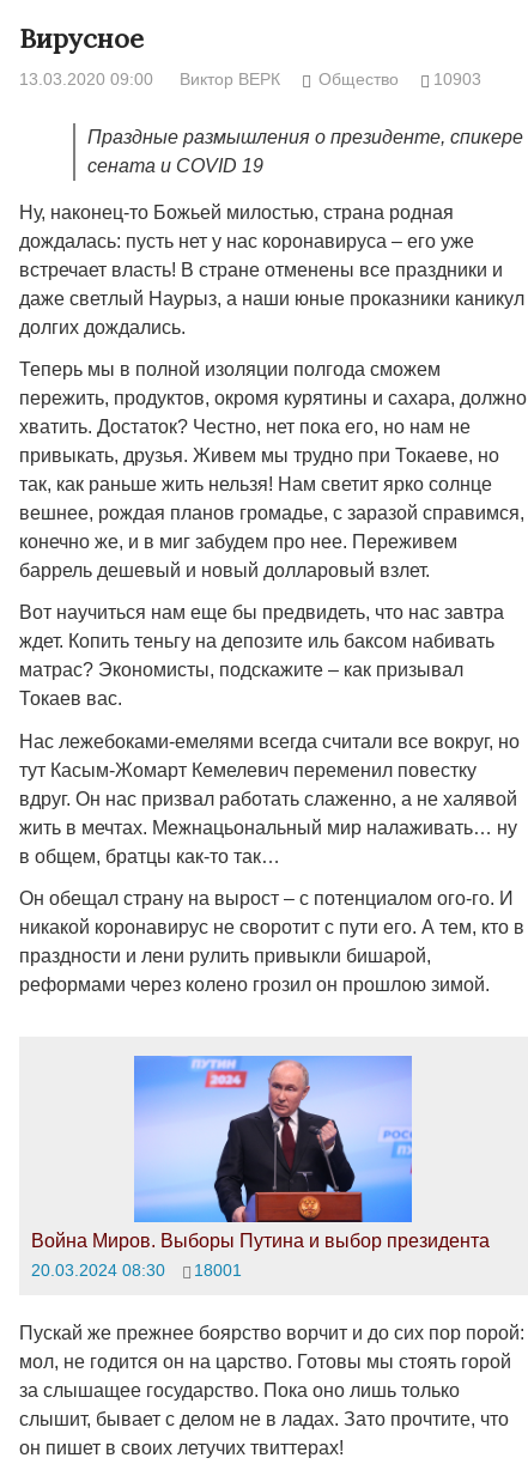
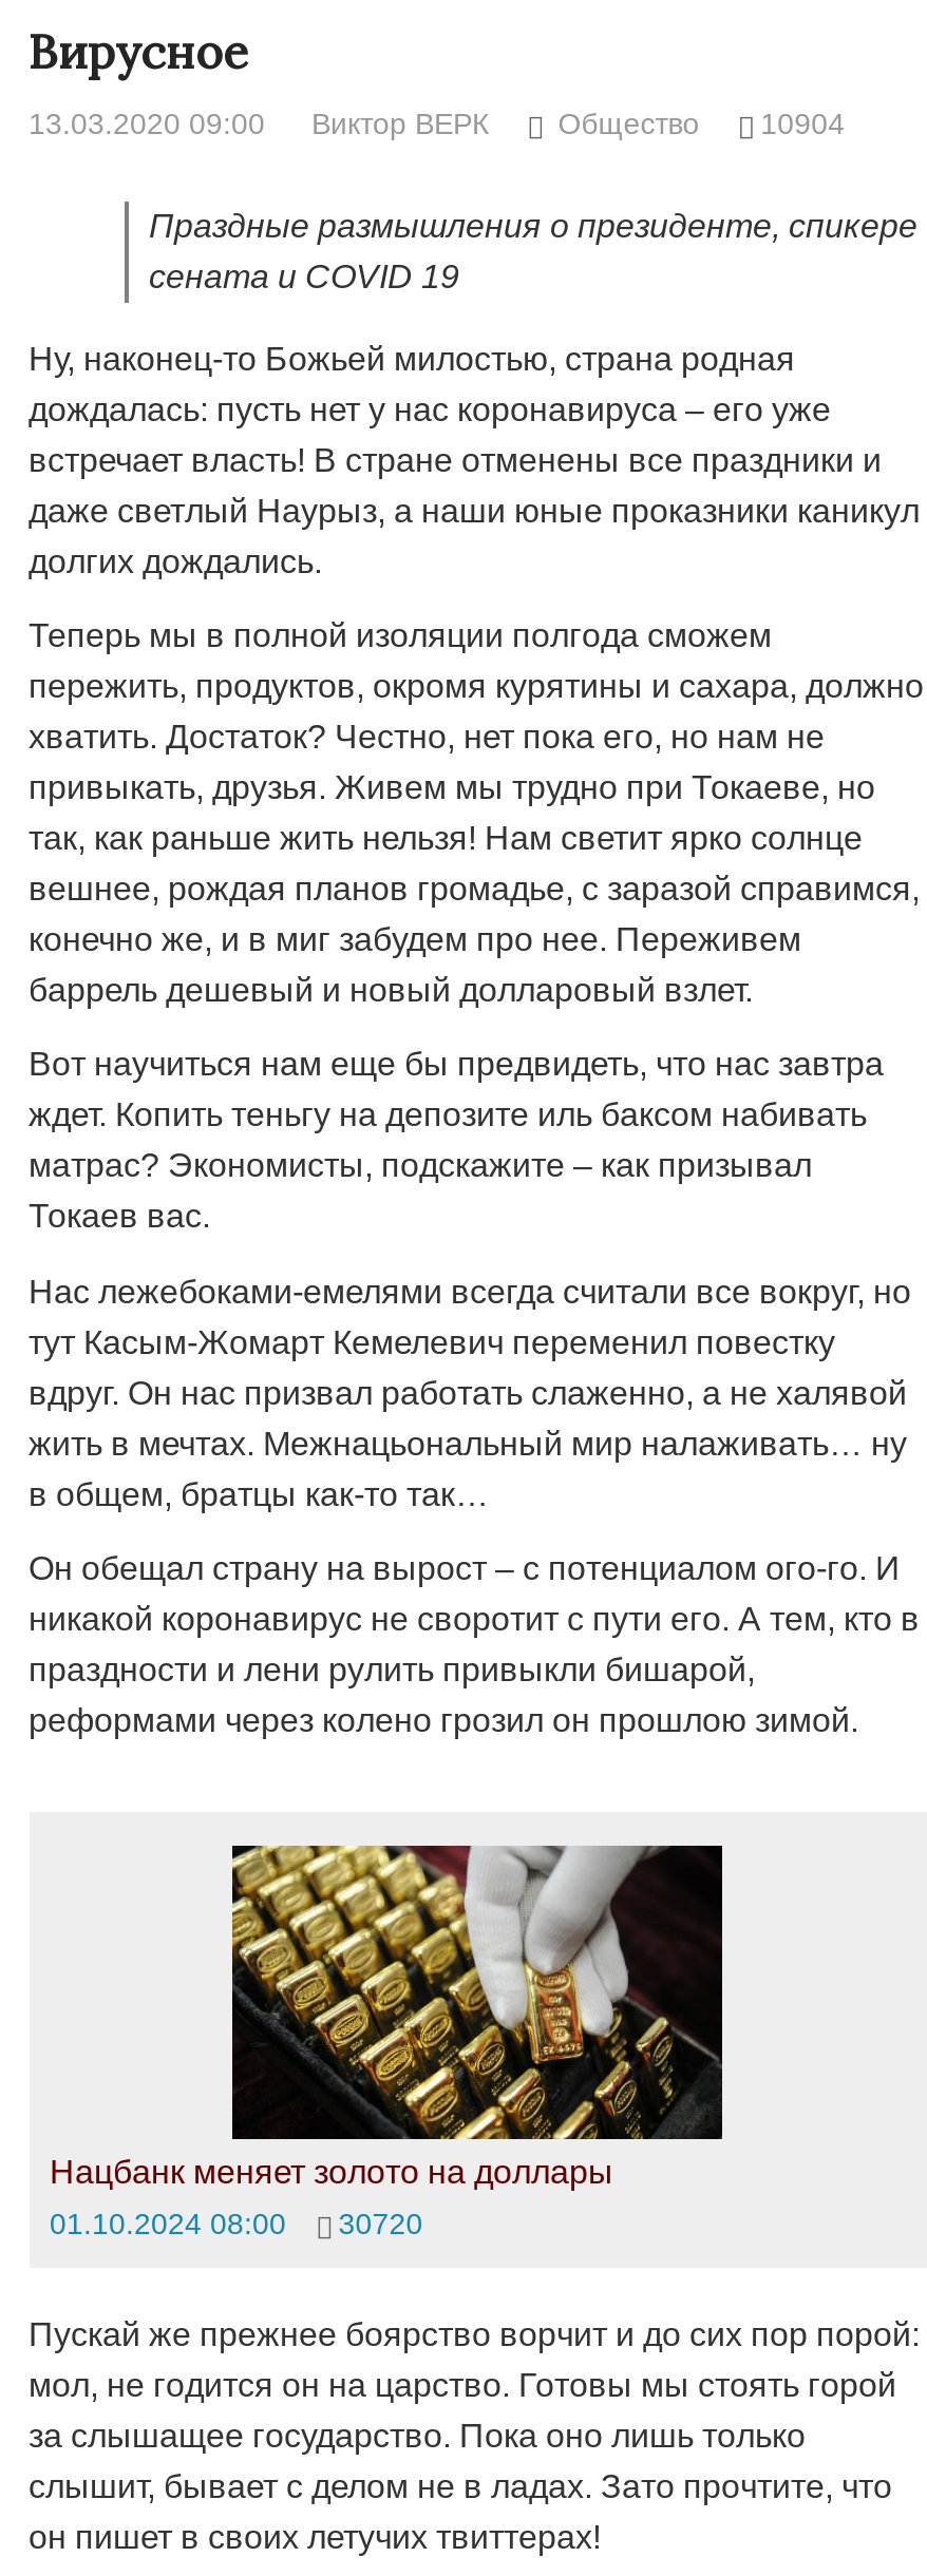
[319,69,481,89] Общество 10903 -> [558,107,845,140] Общество 10904
[31,1055,489,1279] [image] | Война Миров. Выборы Путина и выбор президента | 20.03.2024 08:30 | 18001 -> [50,1844,724,2240] [image] | Нацбанк меняет золото на доллары | 01.10.2024 08:00 | 30720

